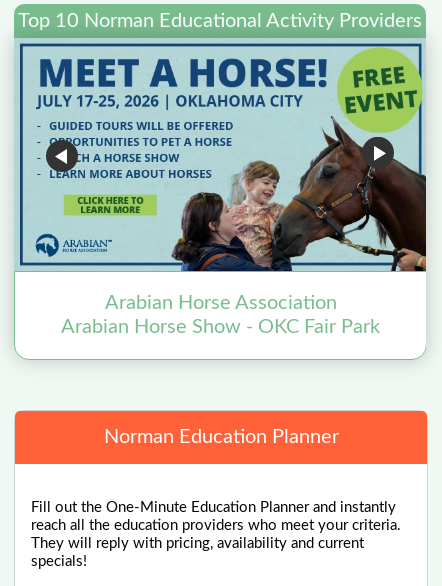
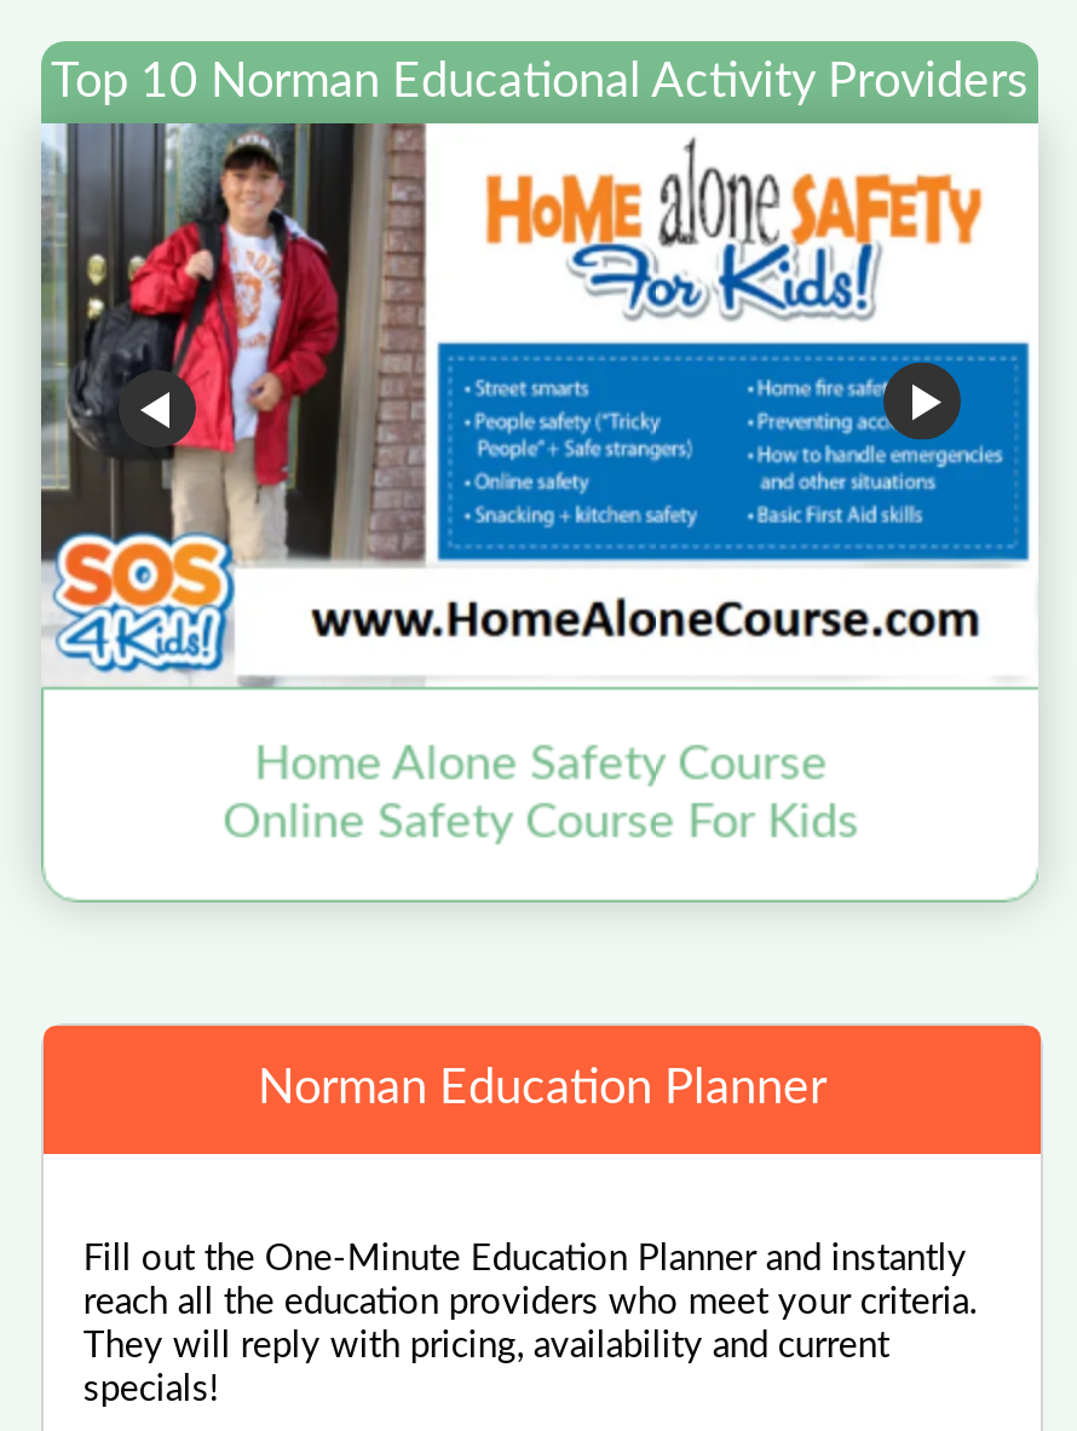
[14,37,427,337] [image] | Arabian Horse Association | Arabian Horse Show - OKC Fair Park -> [39,121,1038,847] [image] | Home Alone Safety Course | Online Safety Course For Kids

